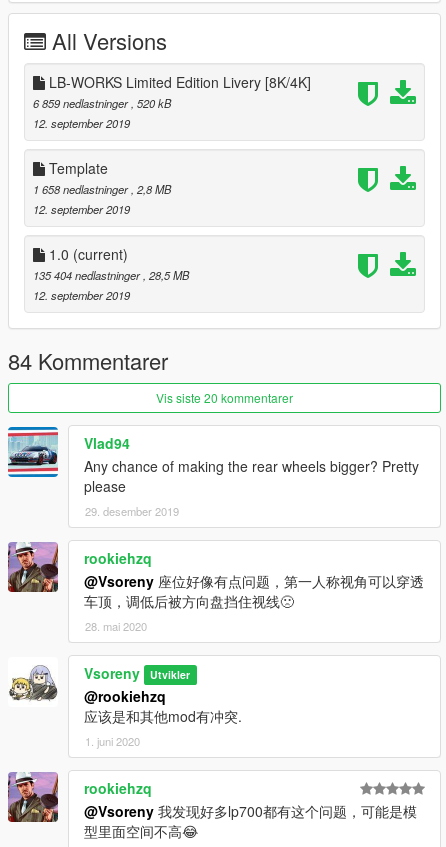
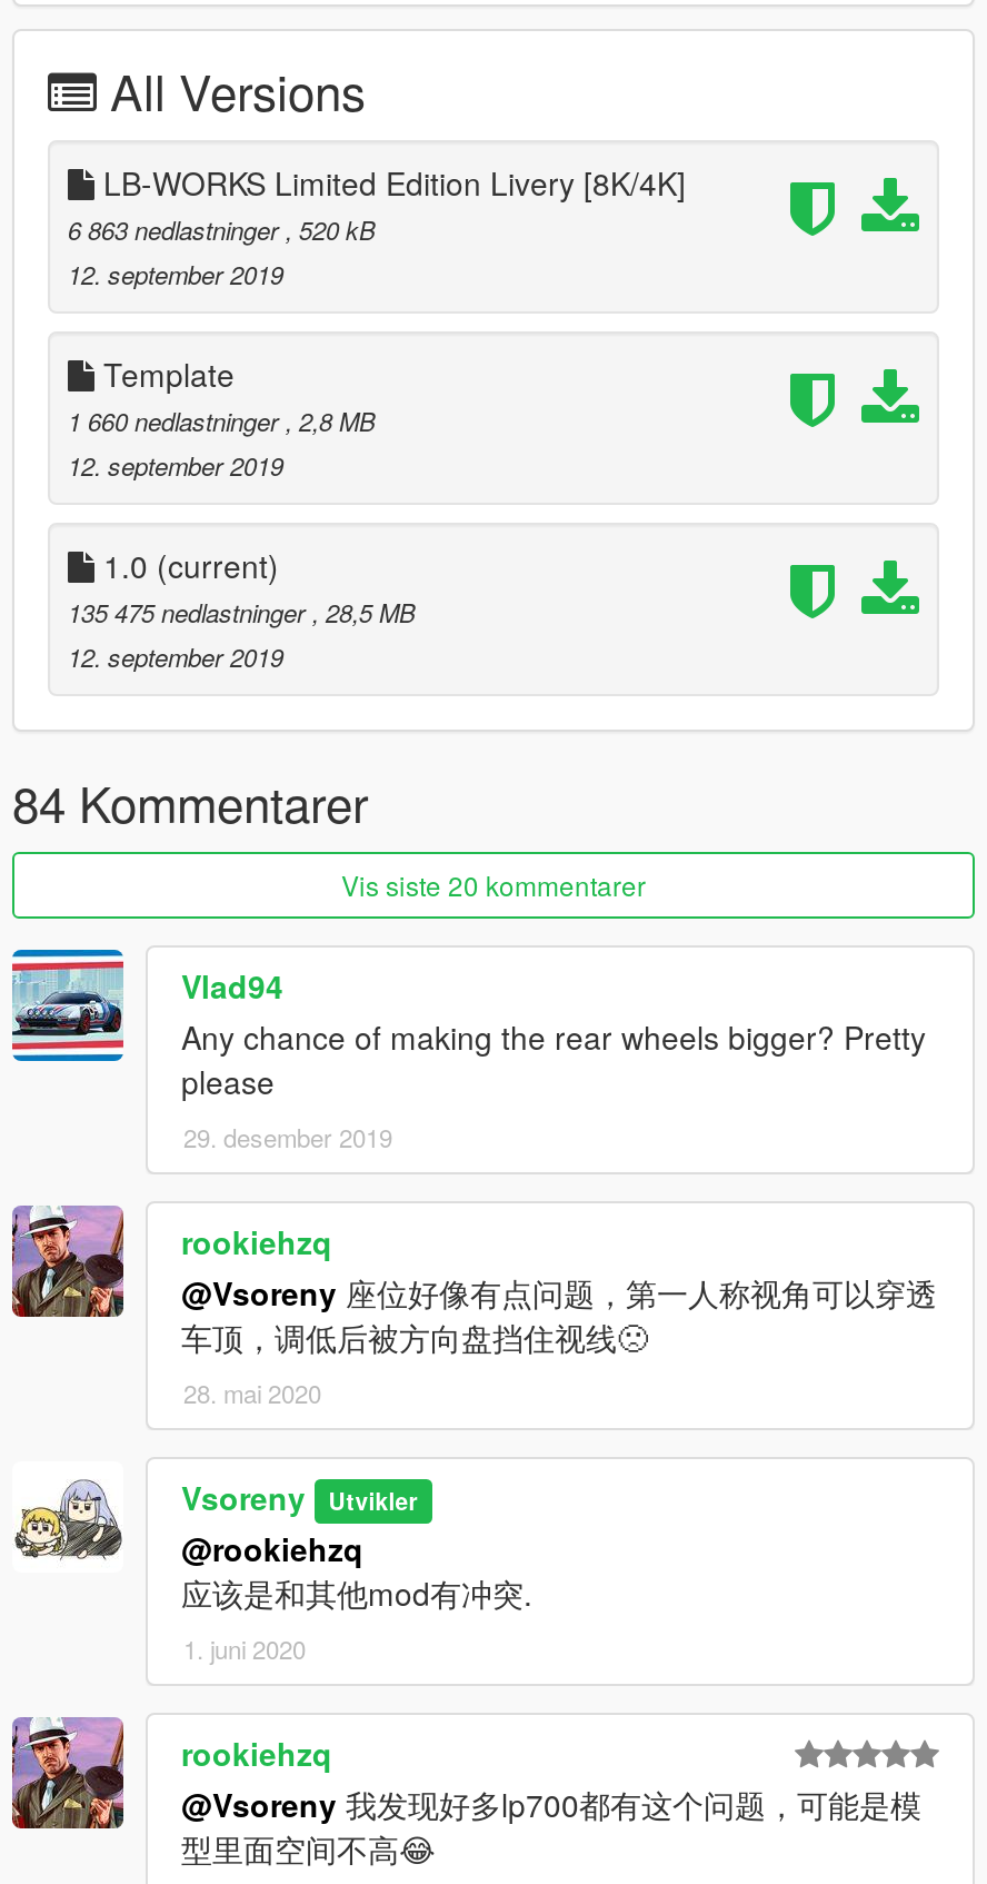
[33,95,171,111] 6 859 nedlastninger, 520 kB -> [68,212,375,247] 6 863 nedlastninger, 520 kB
[33,181,171,197] 1 658 nedlastninger, 2,8 MB -> [68,403,375,439] 1 660 nedlastninger, 2,8 MB
[33,267,189,283] 135 404 nedlastninger, 28,5 MB -> [68,594,415,630] 135 475 nedlastninger, 28,5 MB

